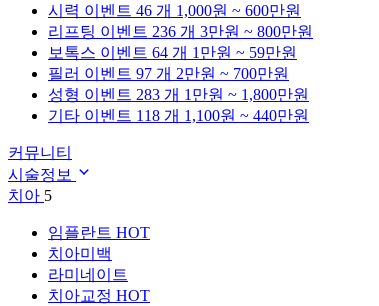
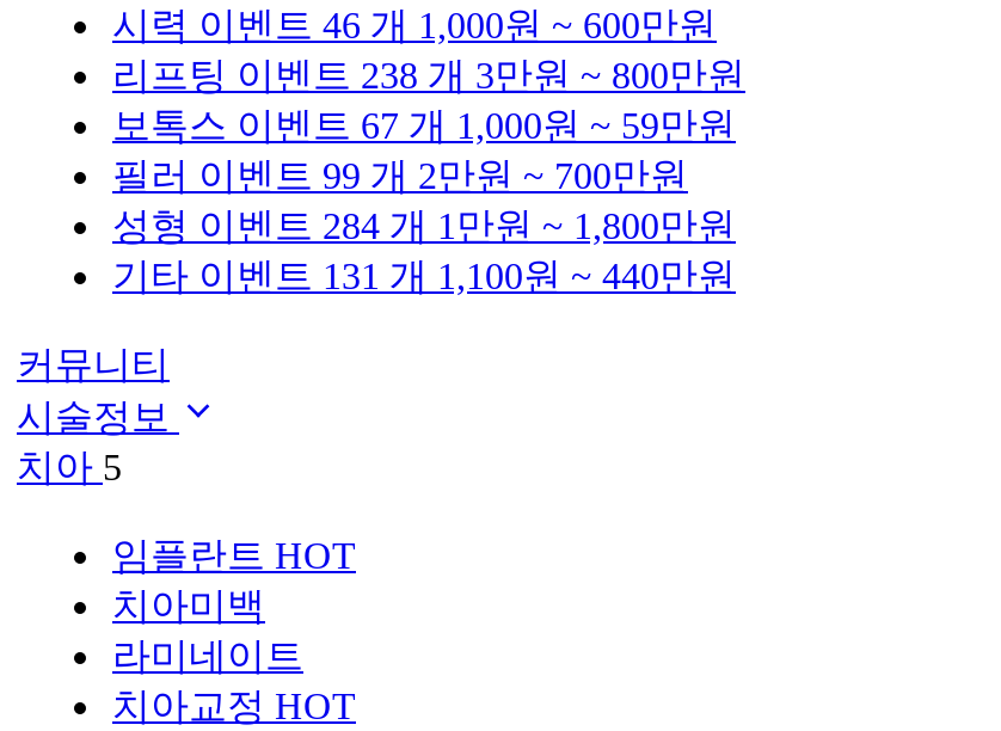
[48,23,313,40] 리프팅 이벤트 236 개 3만원 ~ 800만원 -> [112,55,745,96] 리프팅 이벤트 238 개 3만원 ~ 800만원
[48,44,297,61] 보톡스 이벤트 64 개 1만원 ~ 59만원 -> [112,105,736,146] 보톡스 이벤트 67 개 1,000원 ~ 59만원
[48,65,289,82] 필러 이벤트 97 개 2만원 ~ 700만원 -> [112,155,688,196] 필러 이벤트 99 개 2만원 ~ 700만원
[48,86,309,103] 성형 이벤트 283 개 1만원 ~ 1,800만원 -> [112,205,736,246] 성형 이벤트 284 개 1만원 ~ 1,800만원
[48,107,309,124] 기타 이벤트 118 개 1,100원 ~ 440만원 -> [112,256,736,296] 기타 이벤트 131 개 1,100원 ~ 440만원

